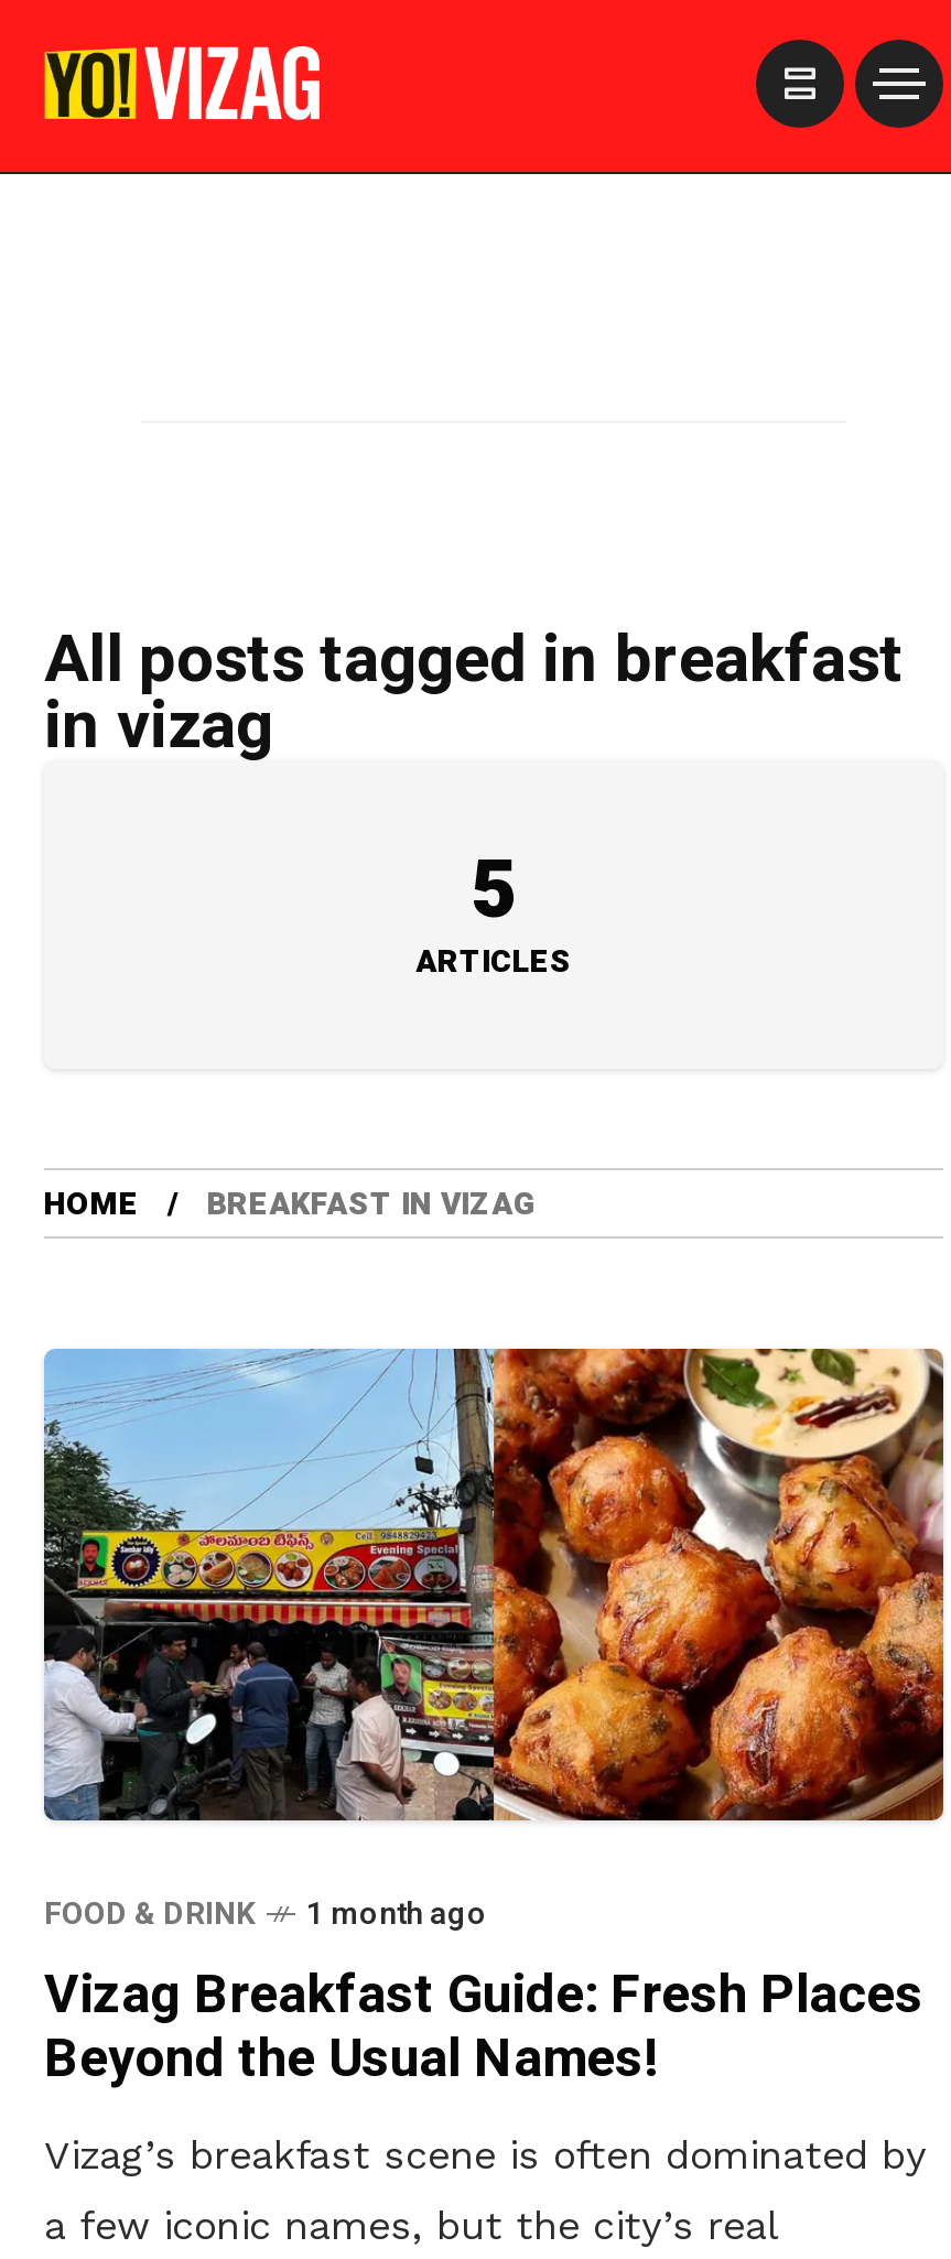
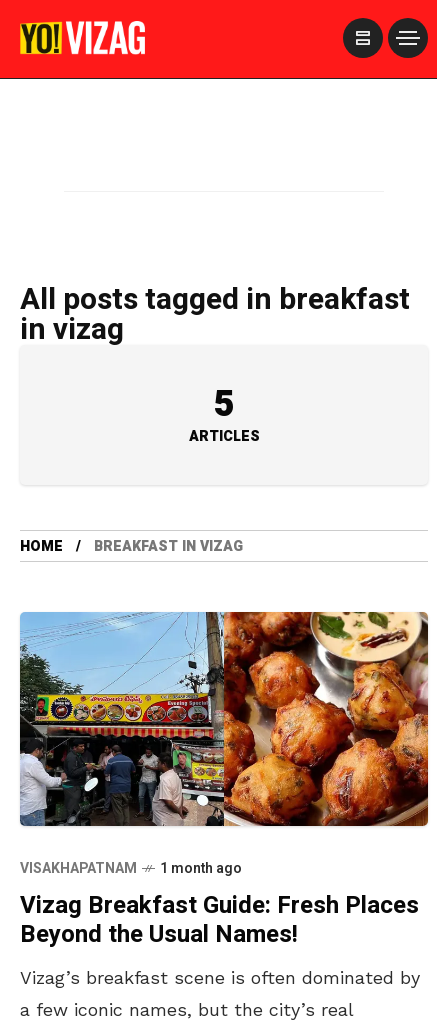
[44,1890,256,1936] FOOD & DRINK -> [20,857,137,878] VISAKHAPATNAM

